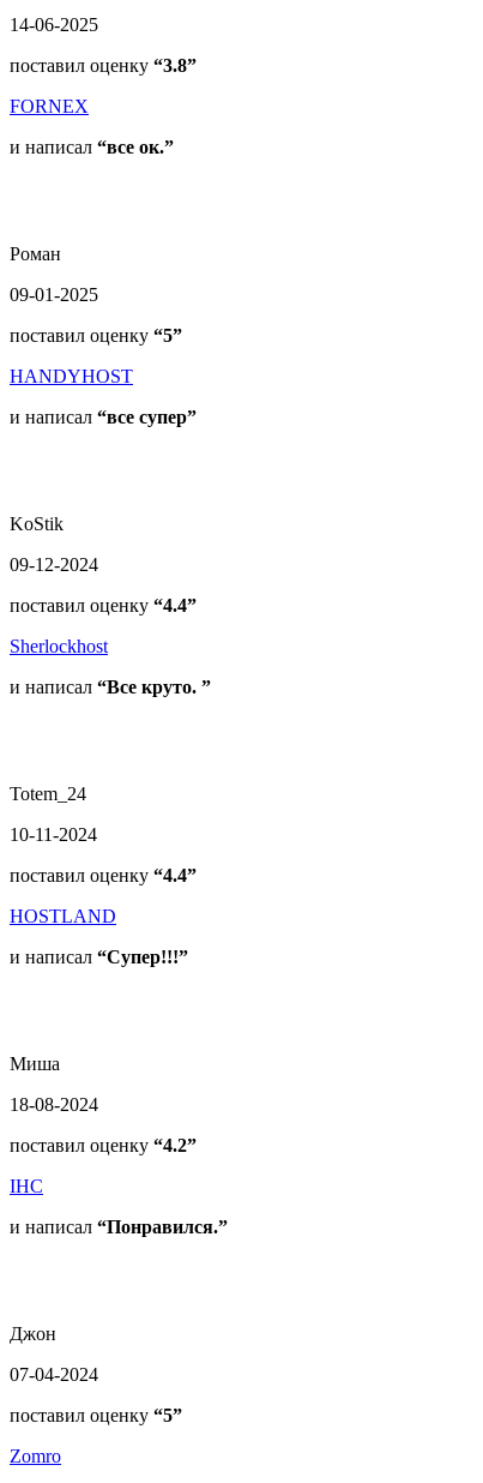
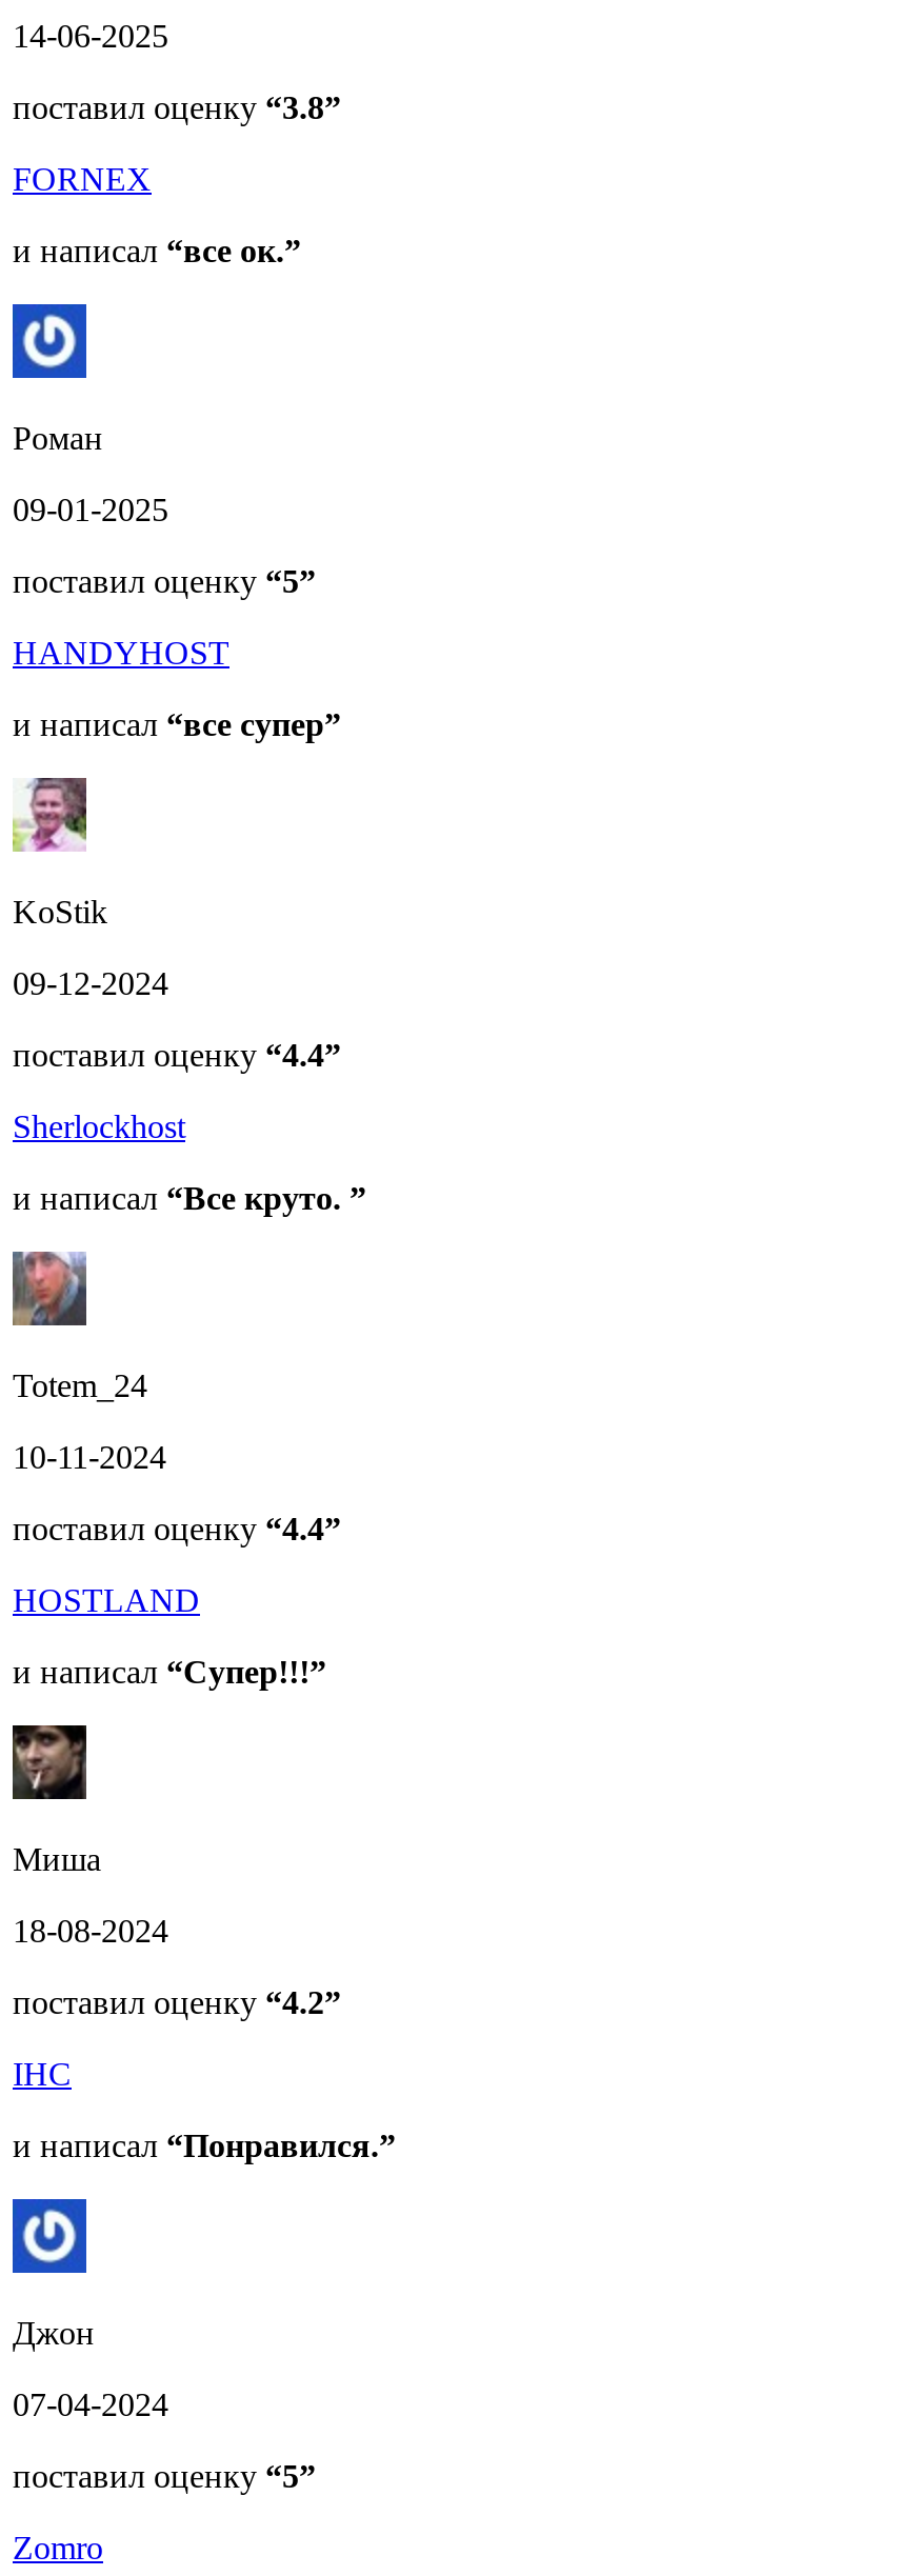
none -> [11,302,88,380] [image]
none -> [11,776,88,854] [image]
none -> [11,1250,88,1327] [image]
none -> [11,1723,88,1801] [image]
none -> [11,2197,88,2275] [image]

